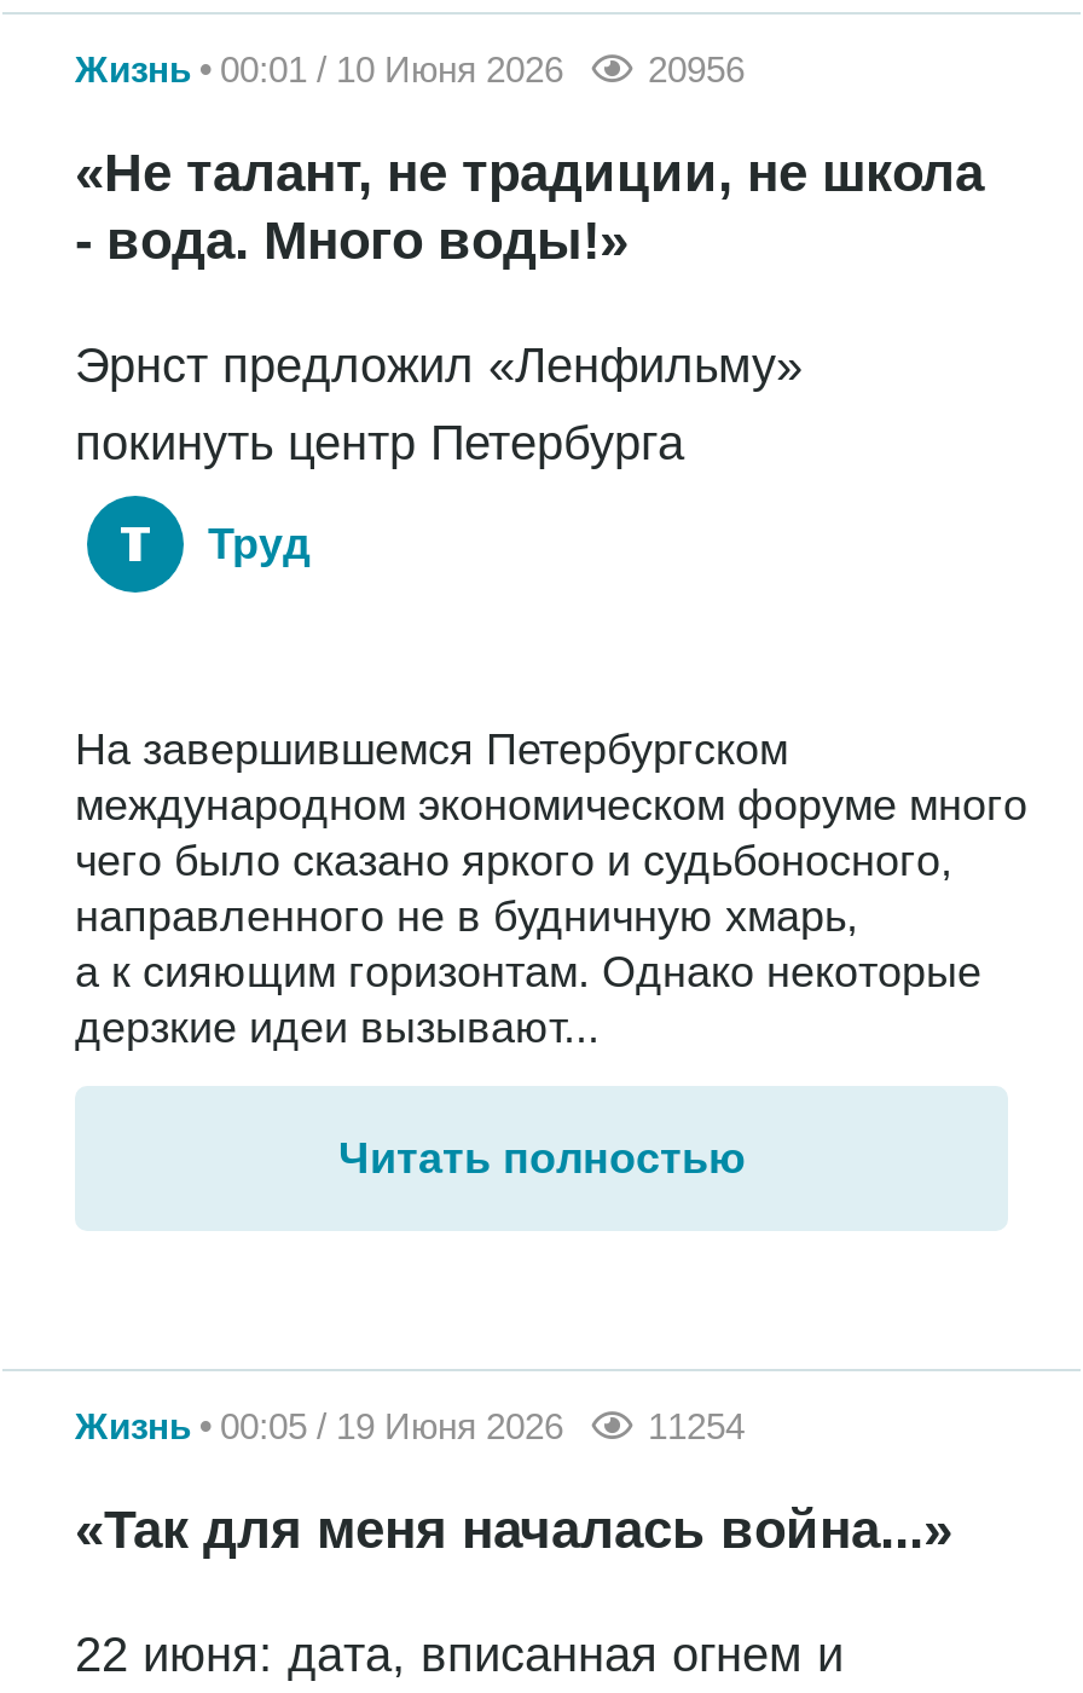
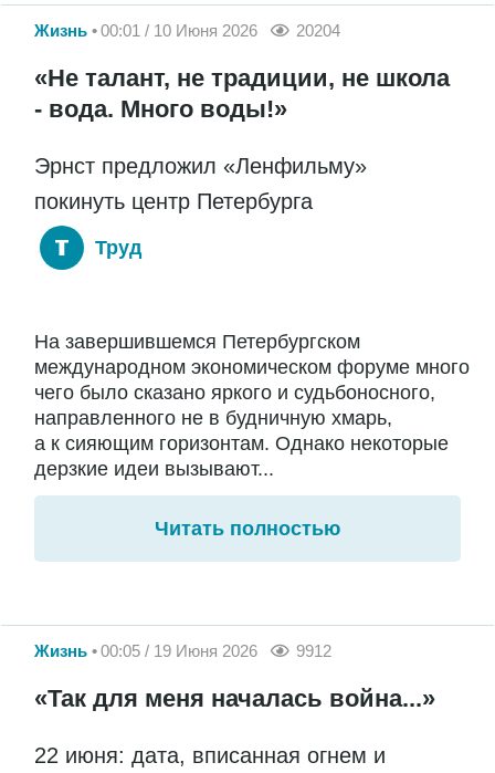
[648,49,745,90] 20956 -> [296,21,340,40] 20204
[648,1406,745,1447] 11254 -> [296,642,331,661] 9912

